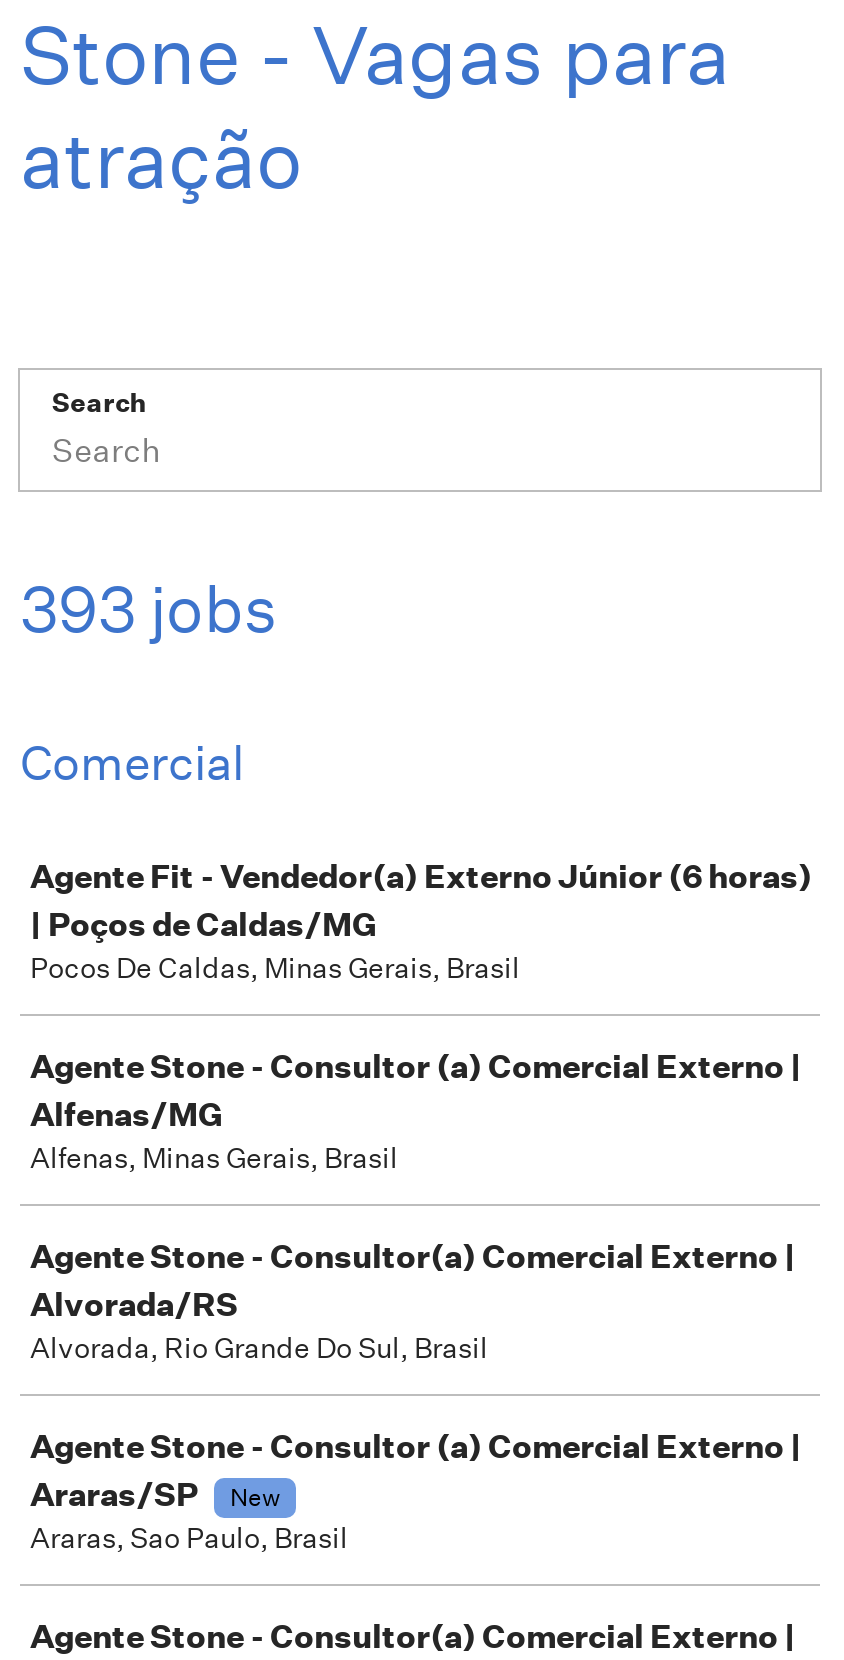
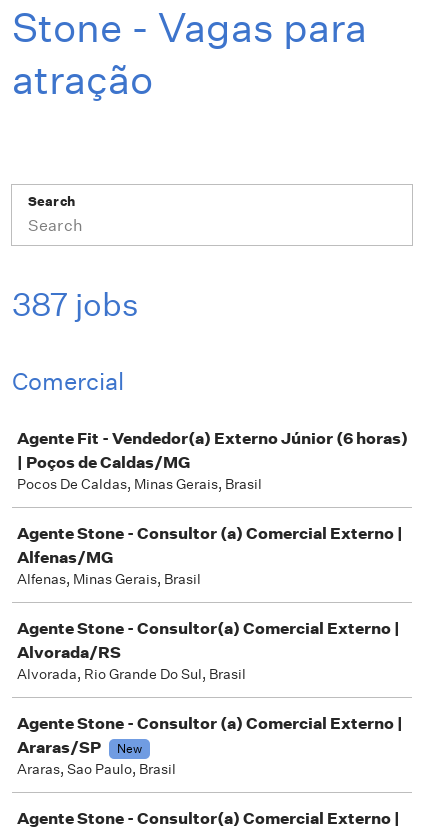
[20,570,278,648] 393 jobs -> [12,285,139,324] 387 jobs

